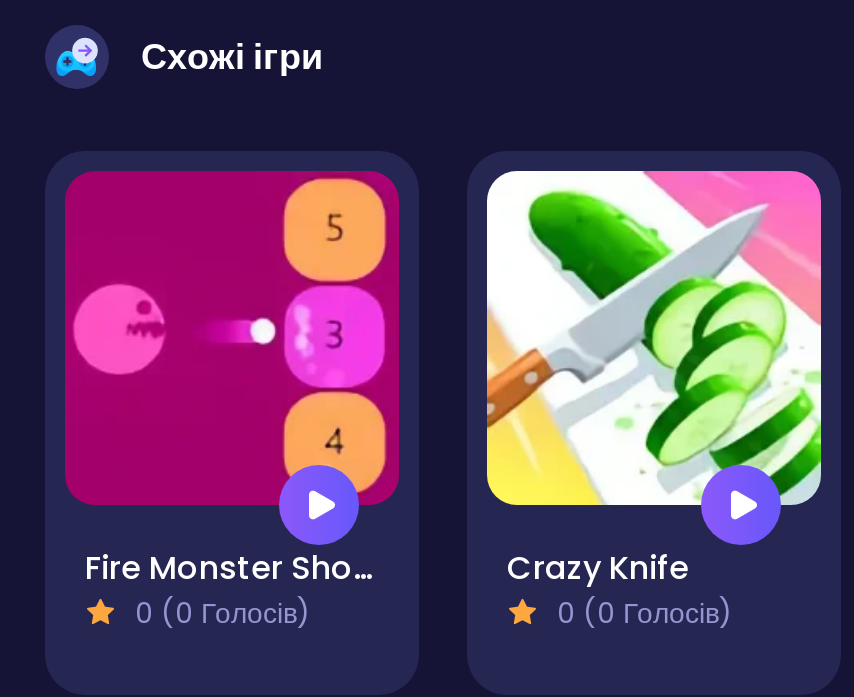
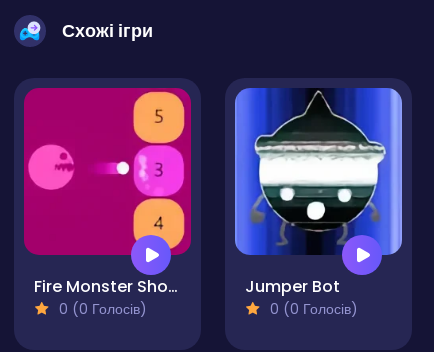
[485,169,823,591] [image] | Crazy Knife -> [234,87,403,298] [image] | Jumper Bot

